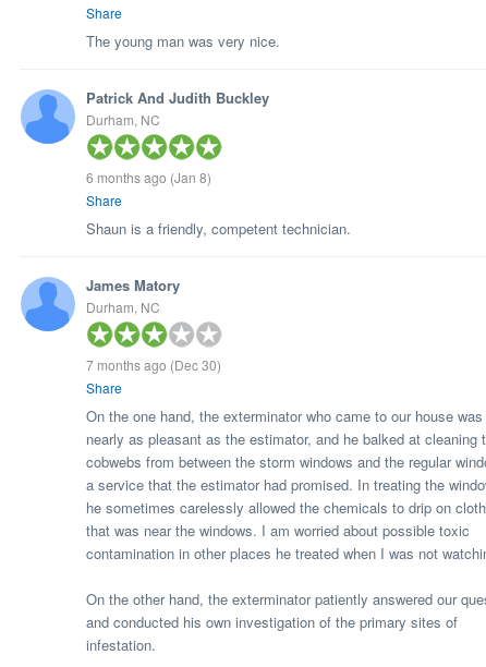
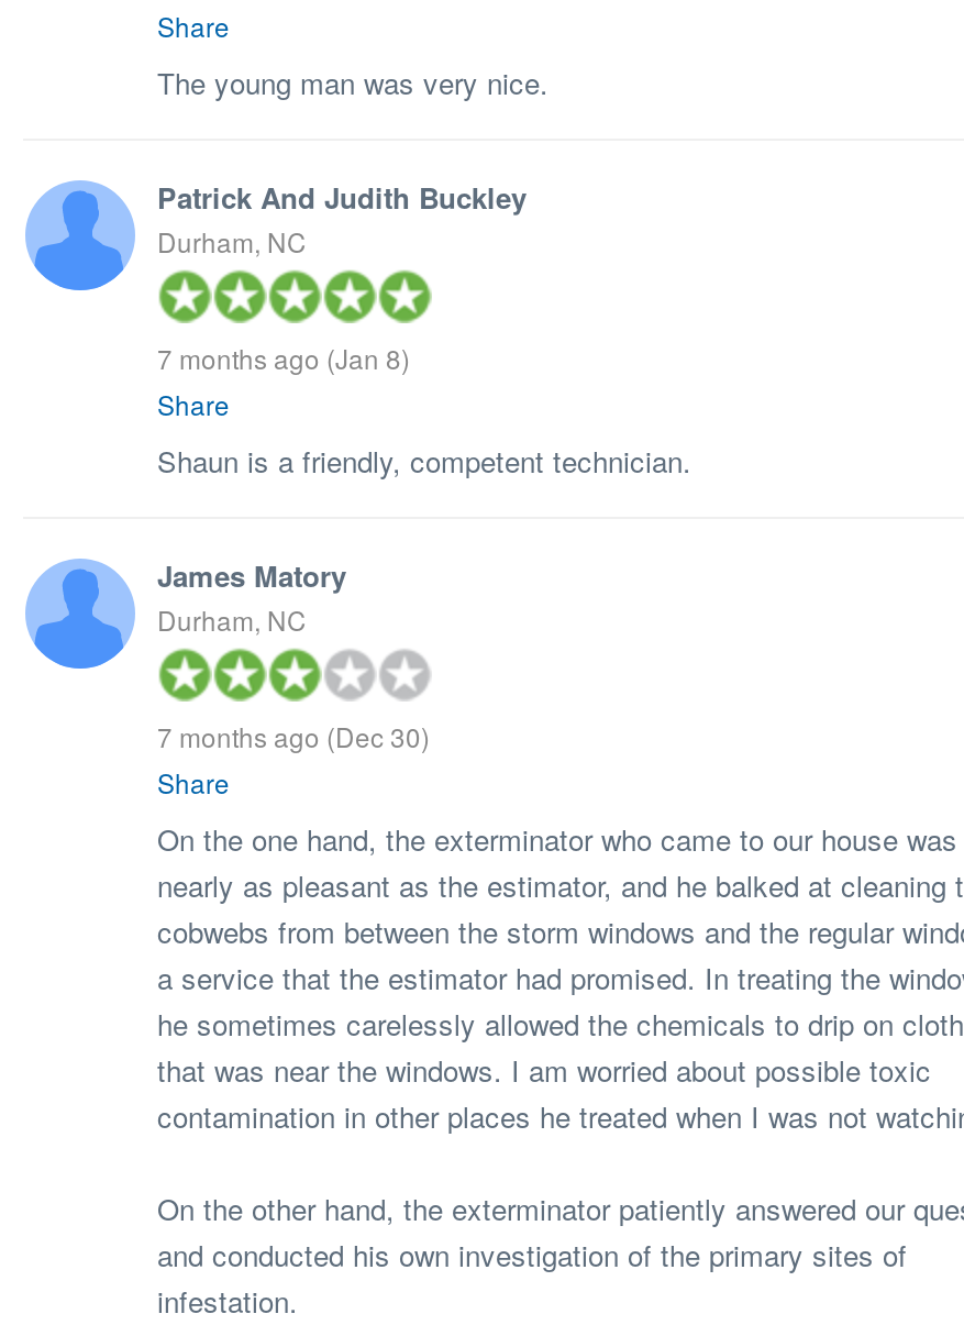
[86,168,211,186] 6 months ago (Jan 8) -> [157,339,410,376] 7 months ago (Jan 8)

